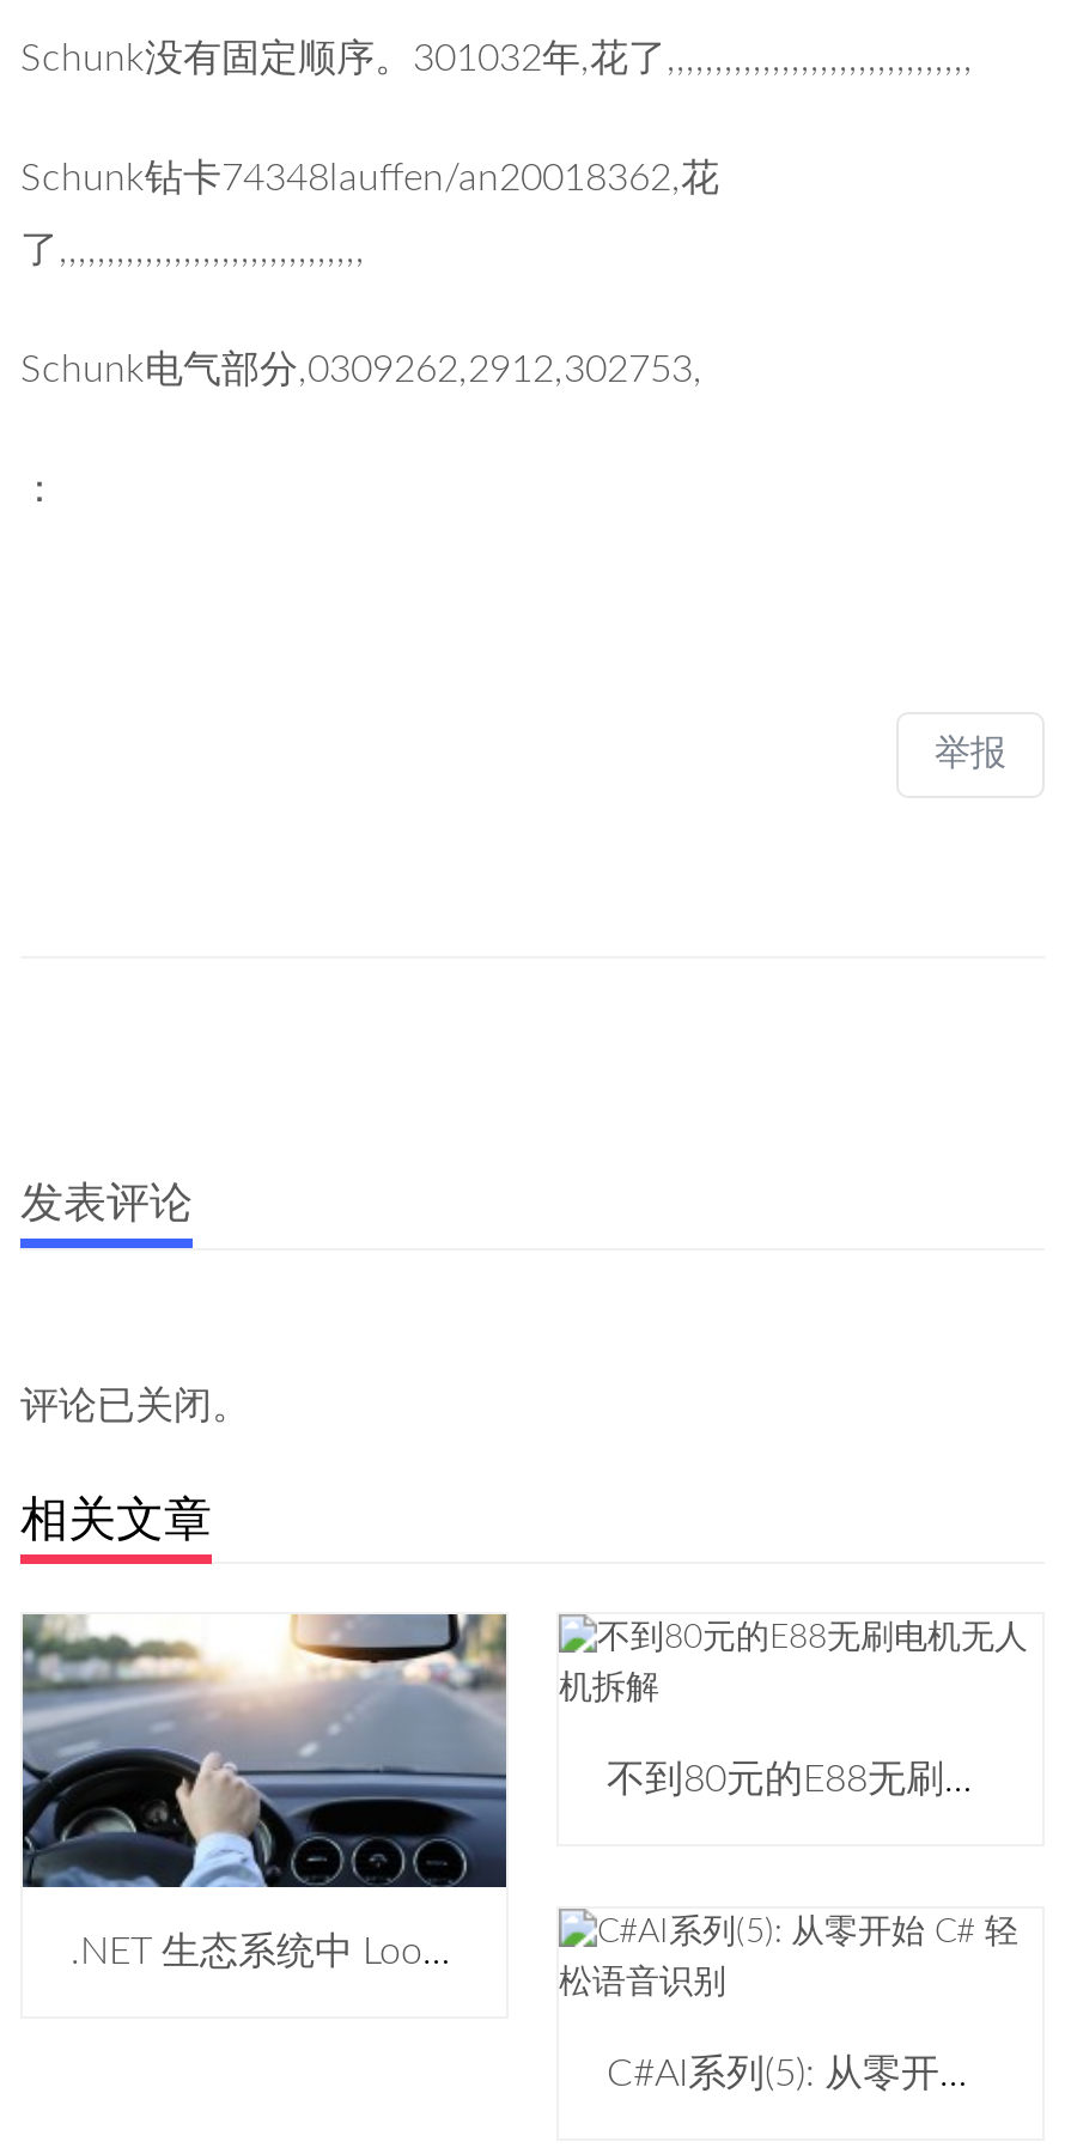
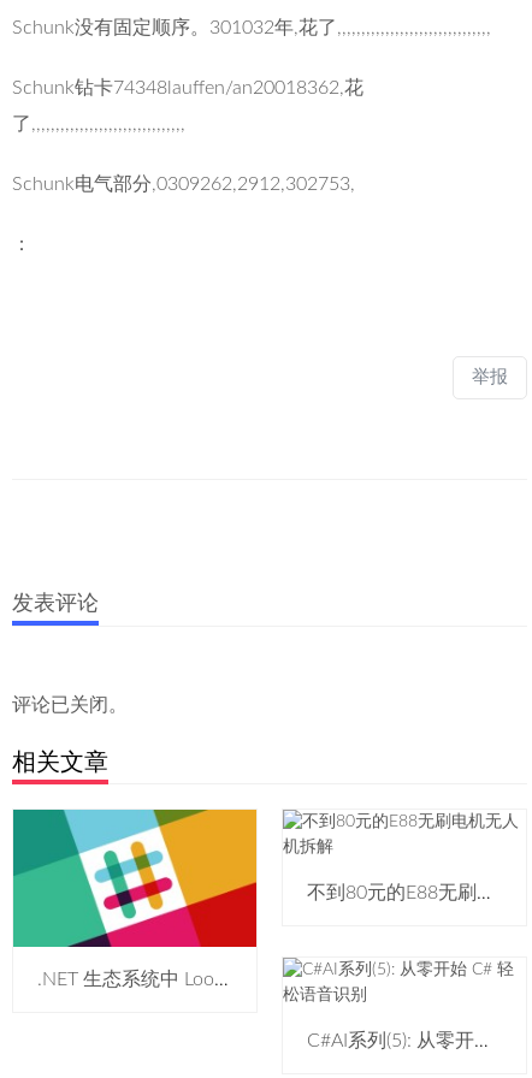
[20,1612,509,1890] [image] -> [12,808,258,948] [image]

